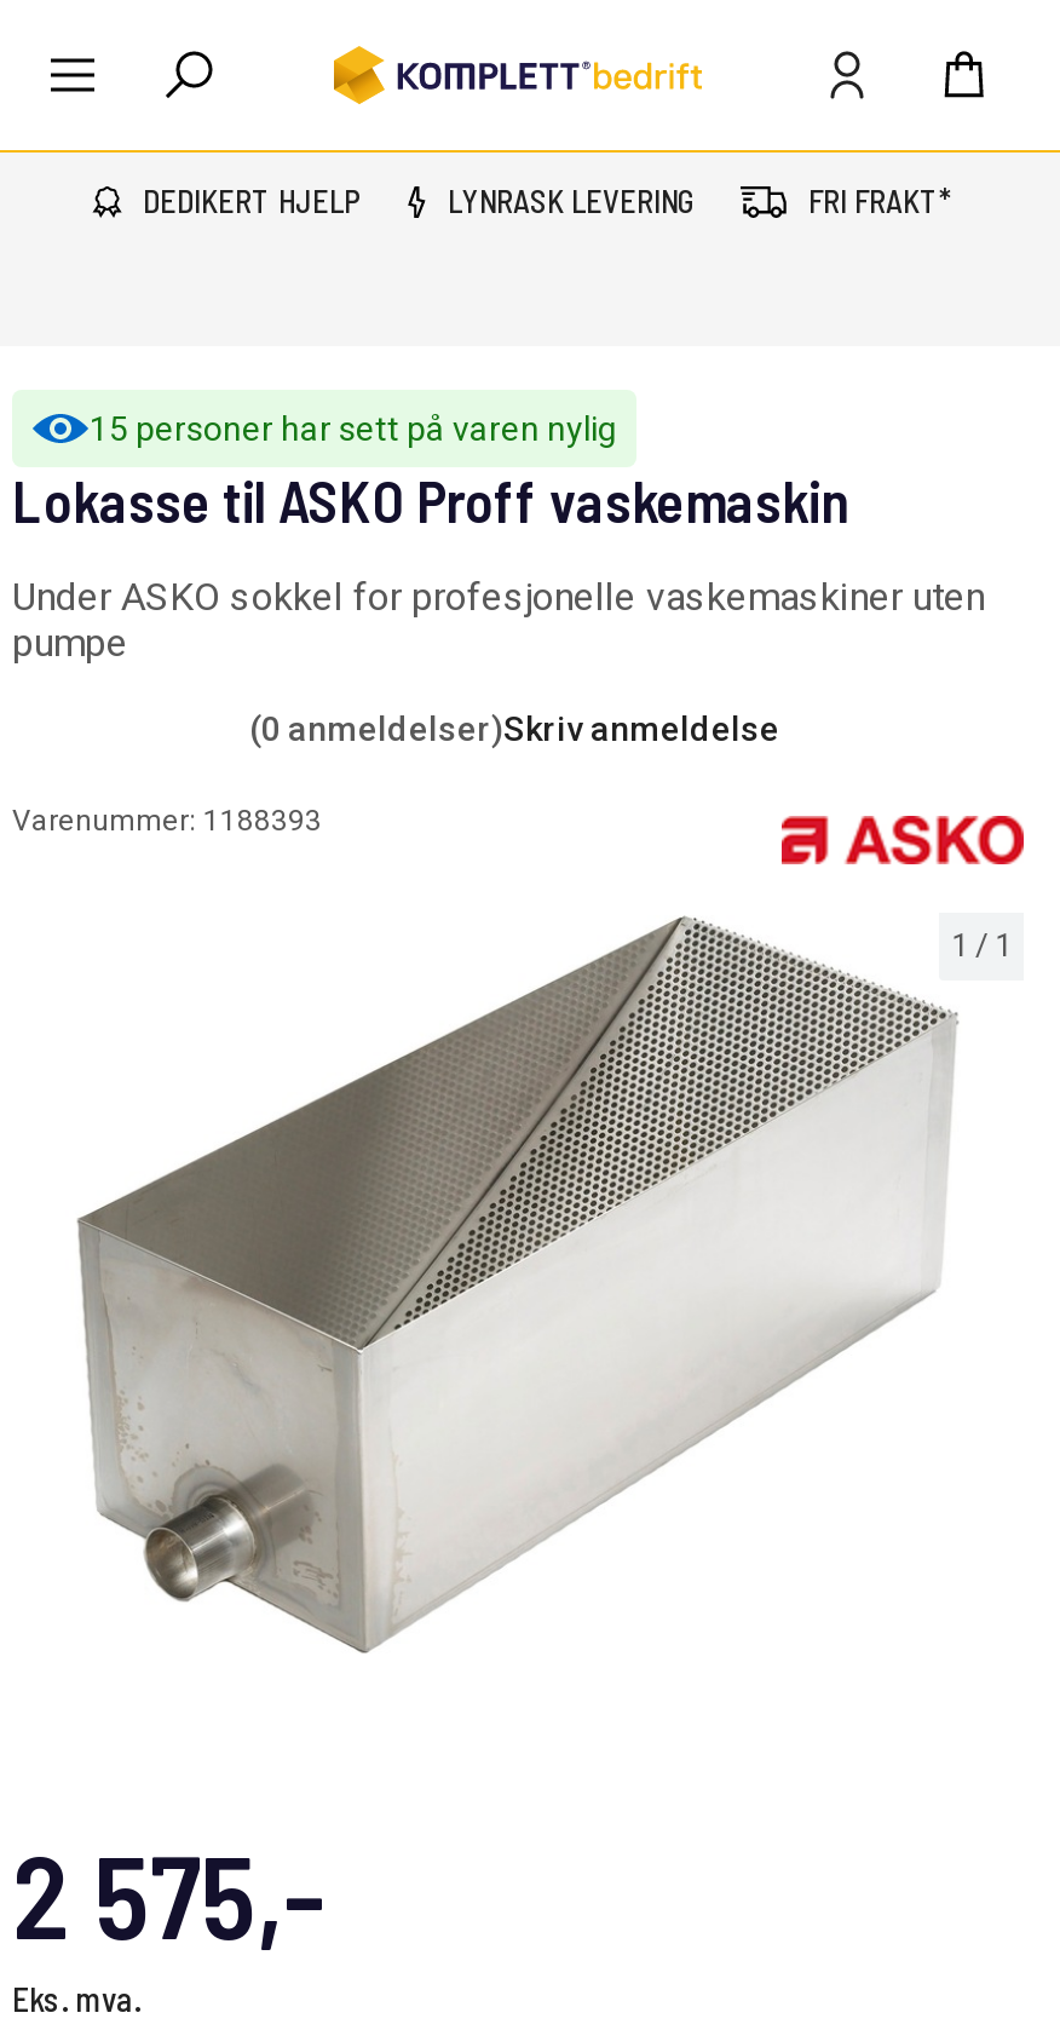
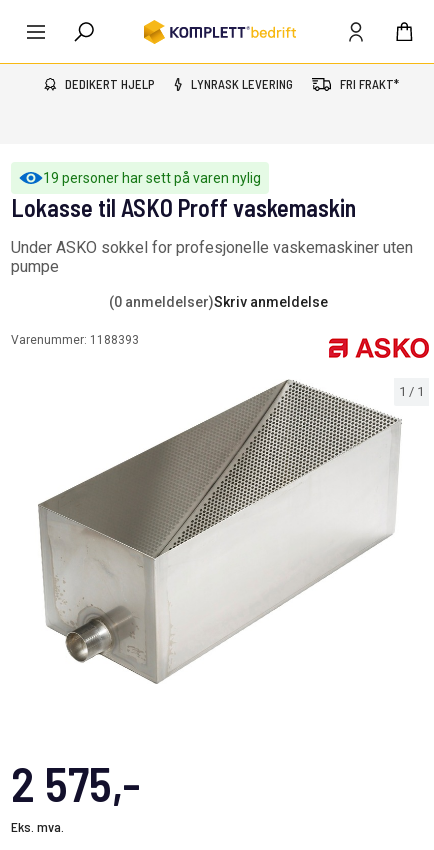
[90,409,617,448] 15 personer har sett på varen nylig -> [43,170,261,186] 19 personer har sett på varen nylig

